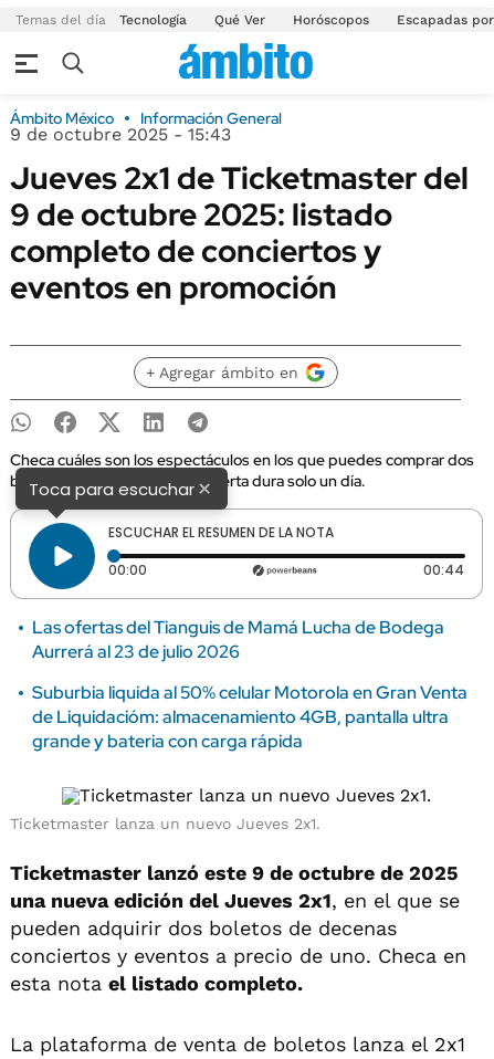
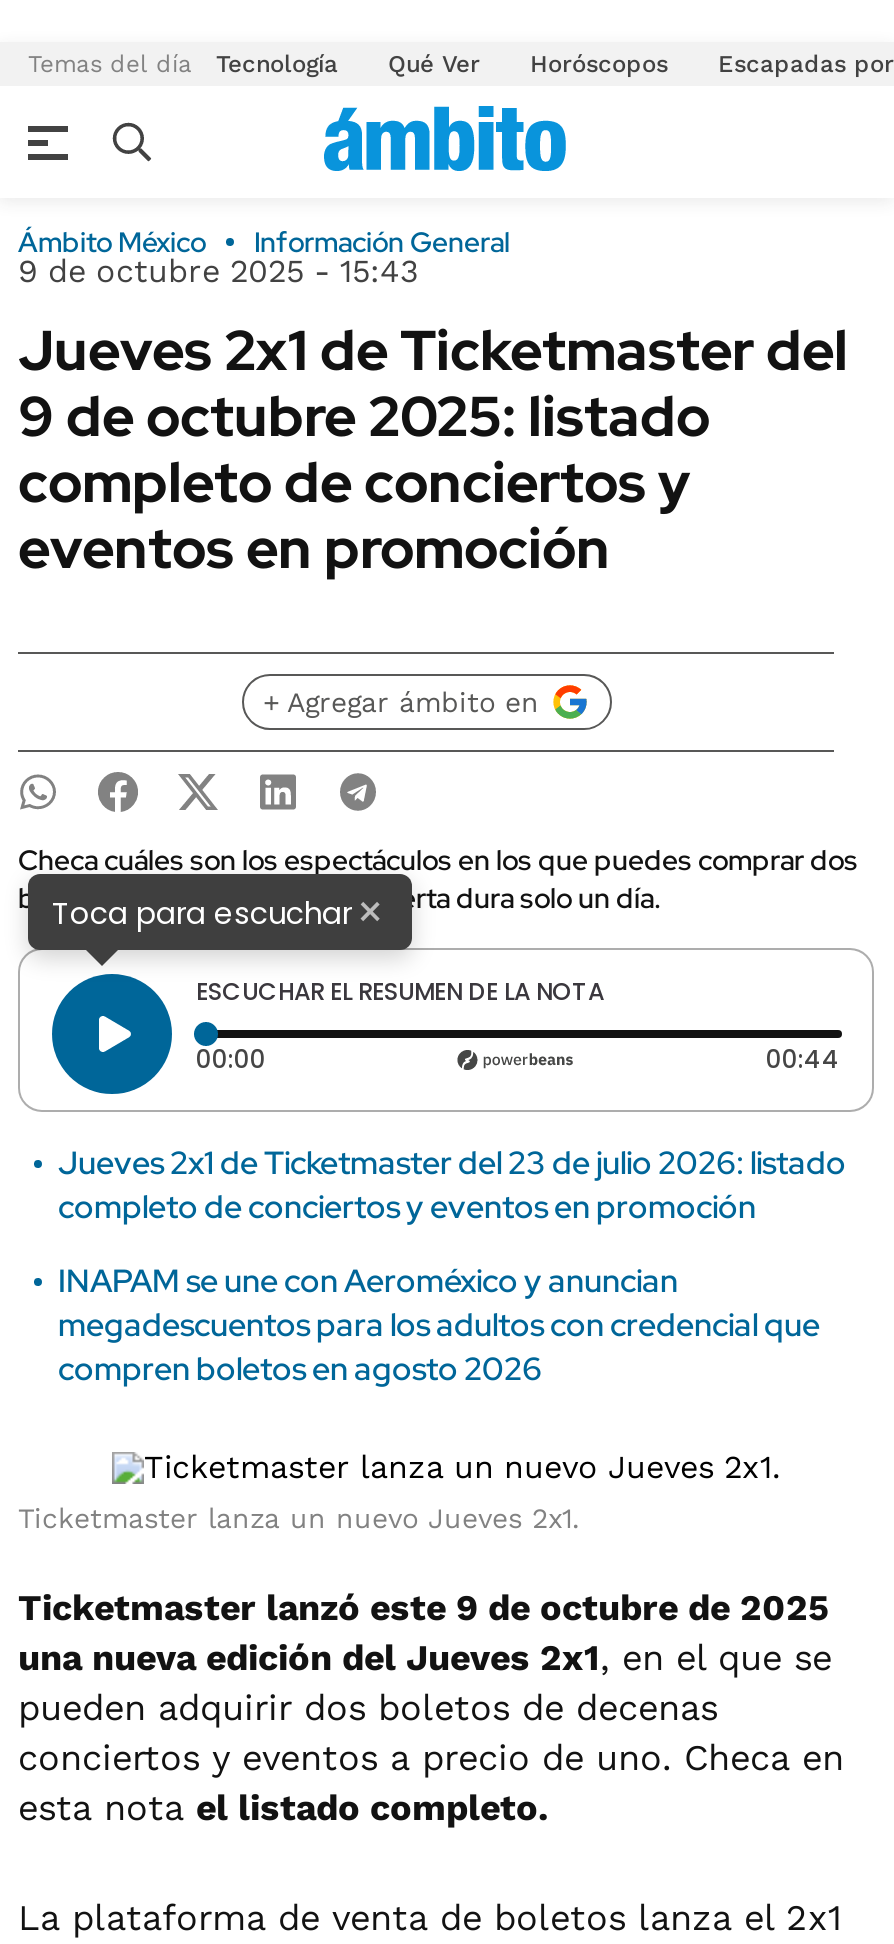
[32,616,444,663] Las ofertas del Tianguis de Mamá Lucha de Bodega | Aurrerá al 23 de julio 2026 -> [58,1142,846,1228] Jueves 2x1 de Ticketmaster del 23 de julio 2026: listado | completo de conciertos y eventos en promoción
[32,681,467,753] Suburbia liquida al 50% celular Motorola en Gran Venta | de Liquidacióm: almacenamiento 4GB, pantalla ultra | grande y bateria con carga rápida -> [58,1260,820,1390] INAPAM se une con Aeroméxico y anuncian | megadescuentos para los adultos con credencial que | compren boletos en agosto 2026

